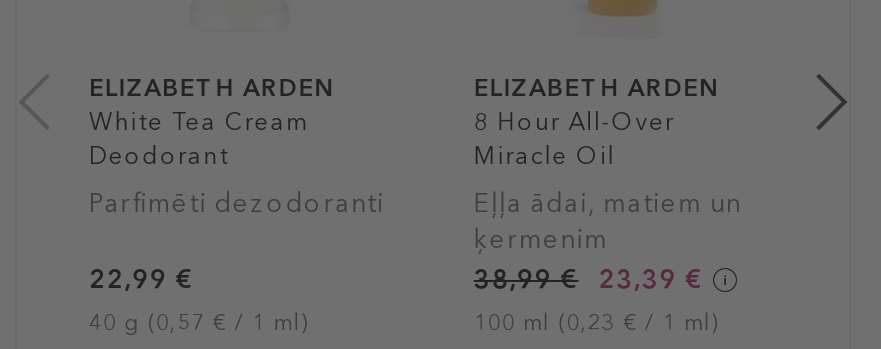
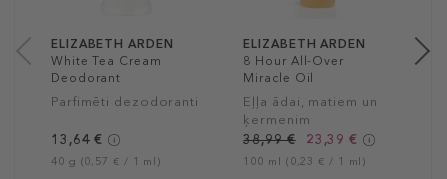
[89,263,194,293] 22,99 € -> [51,132,103,147] 13,64 €

